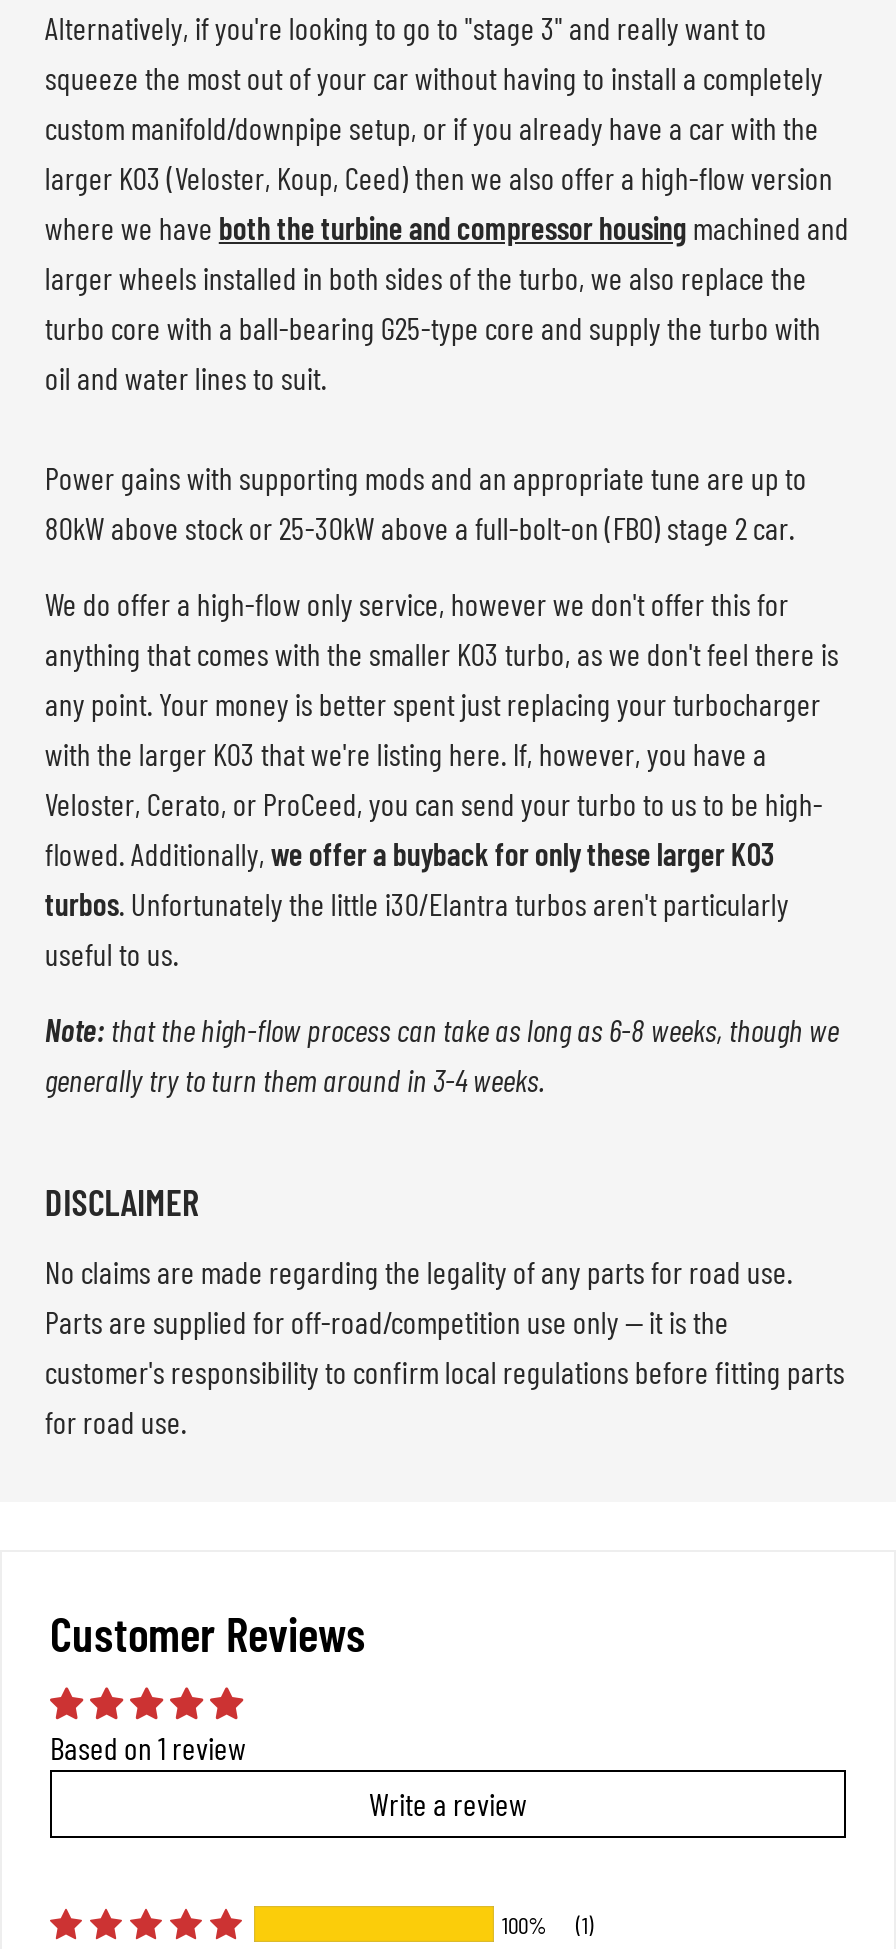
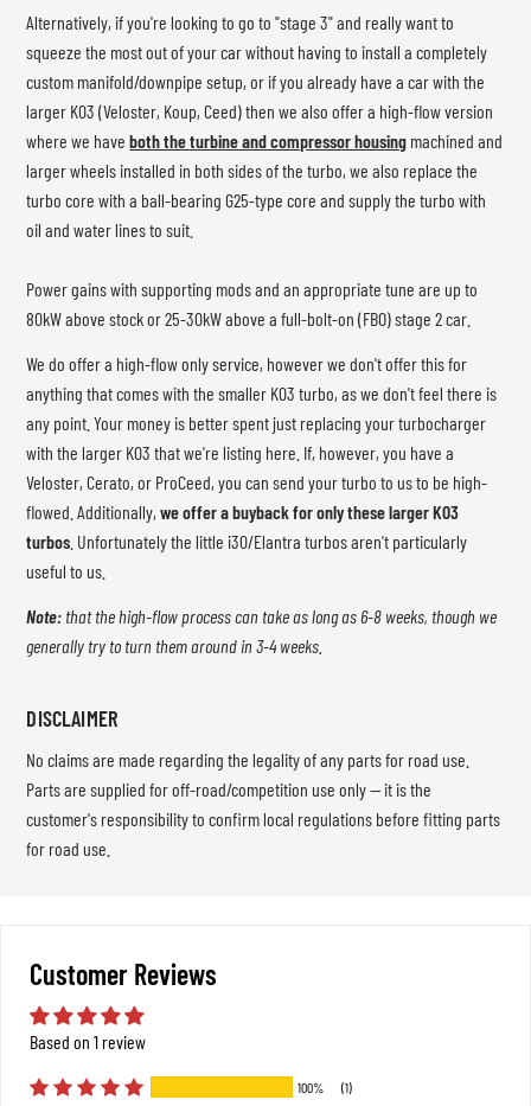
[369,1783,527,1821] Write a review -> none

